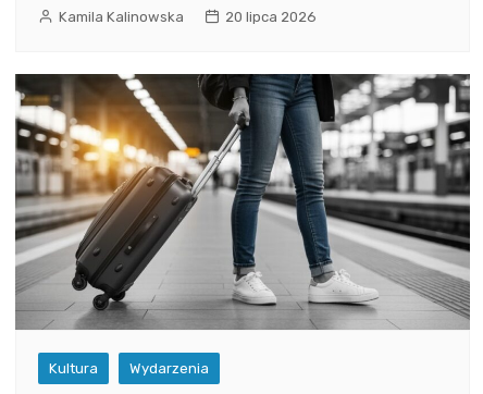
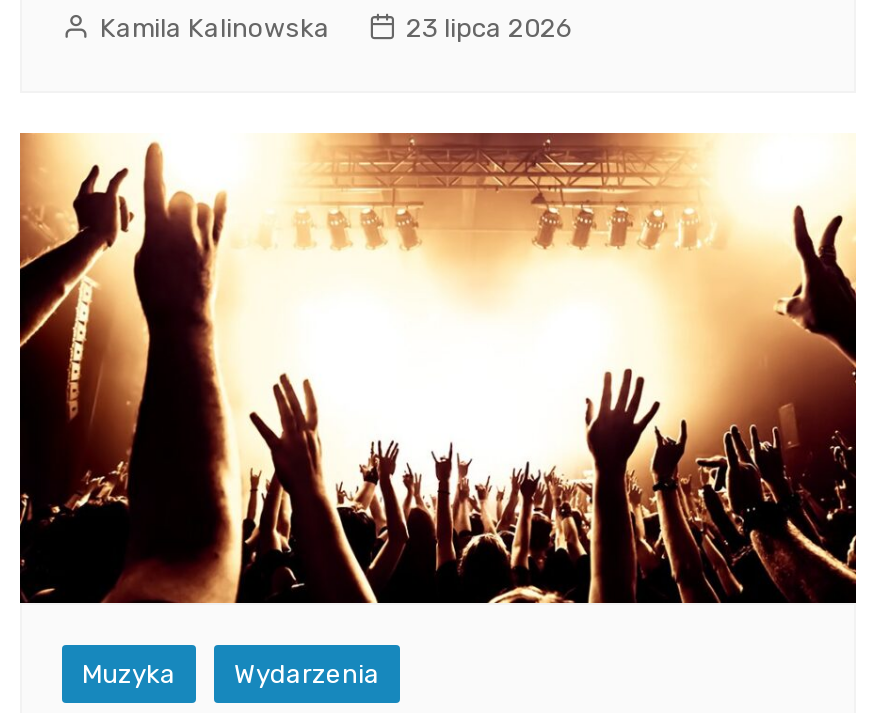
[225,8,317,25] 20 lipca 2026 -> [406,12,574,42] 23 lipca 2026
[14,73,471,376] [image] | Kultura -> [18,131,858,689] [image] | Muzyka

